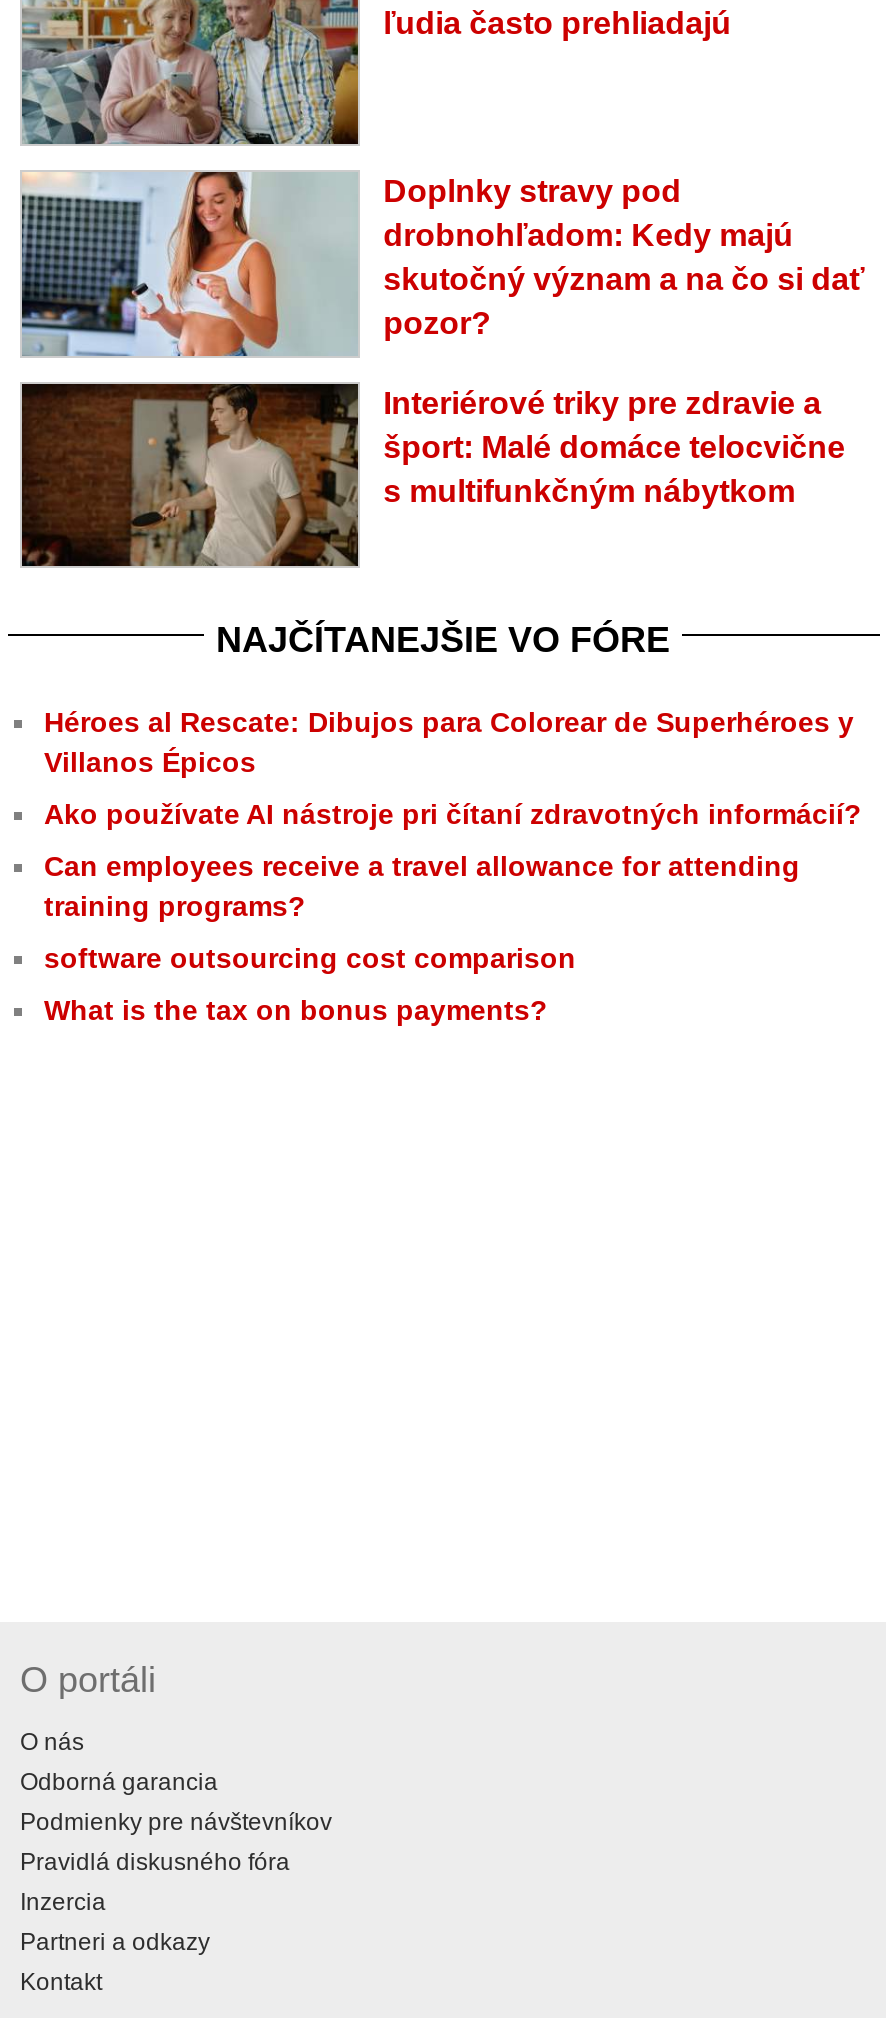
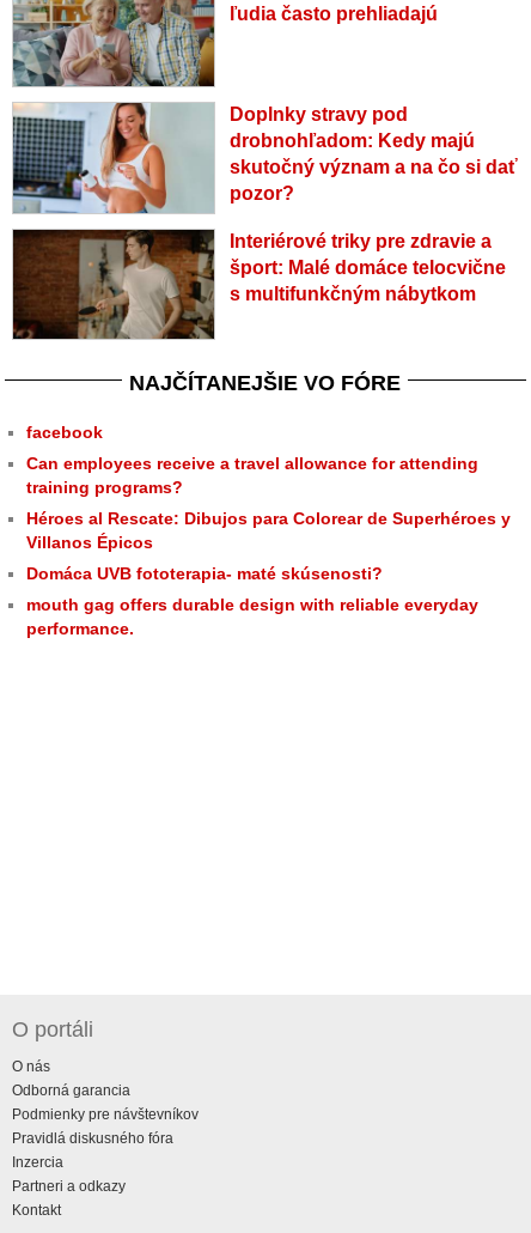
moved [44,706,854,778] -> [26,509,511,552]: Héroes al Rescate: Dibujos para Colorear de Superhéroes y | Villanos Épicos
[44,798,862,830] Ako používate AI nástroje pri čítaní zdravotných informácií? -> [26,423,103,442] facebook
moved [44,850,800,922] -> [26,454,478,497]: Can employees receive a travel allowance for attending | training programs?
[44,942,576,1026] software outsourcing cost comparison | What is the tax on bonus payments? -> [26,564,478,638] Domáca UVB fototerapia- maté skúsenosti? | mouth gag offers durable design with reliable everyday | performance.

